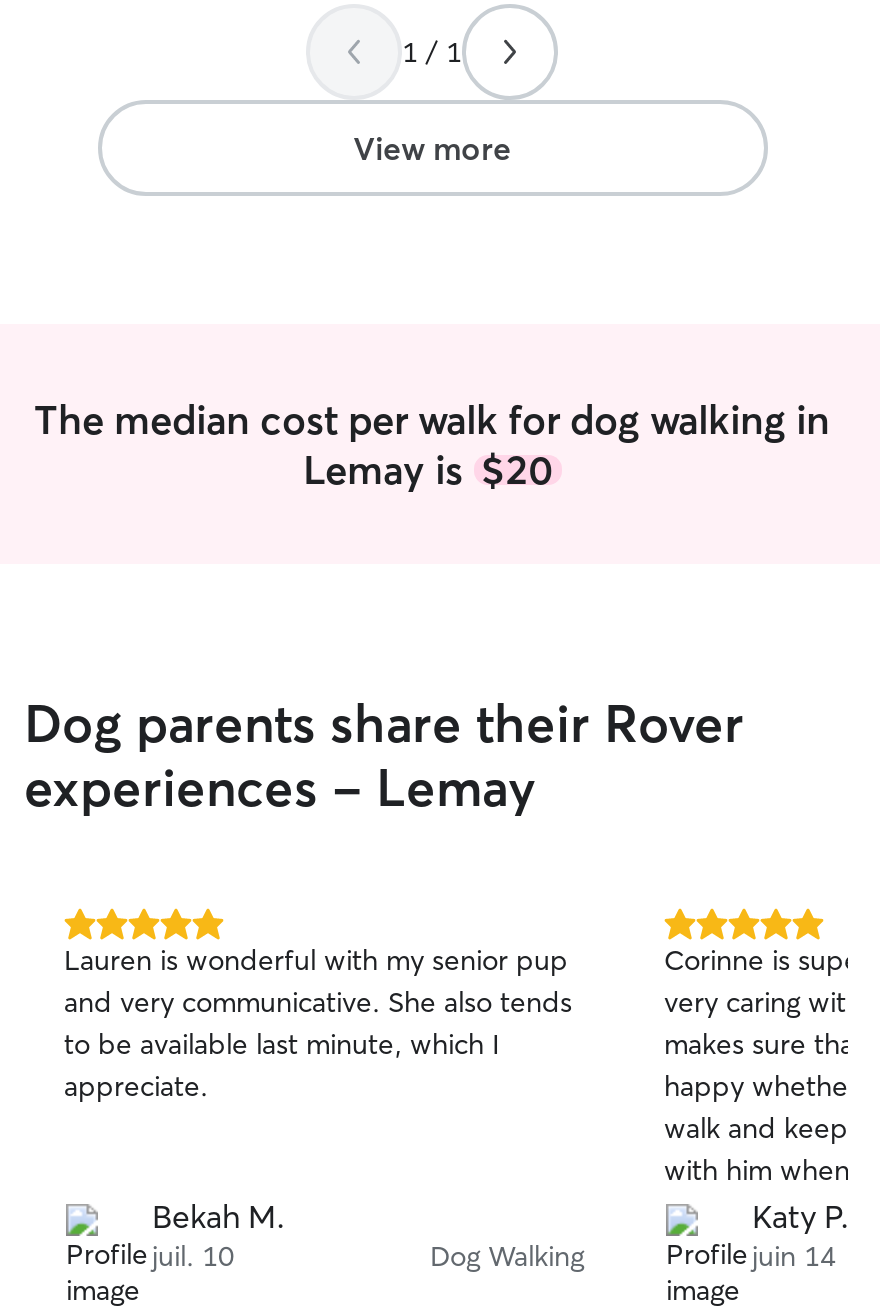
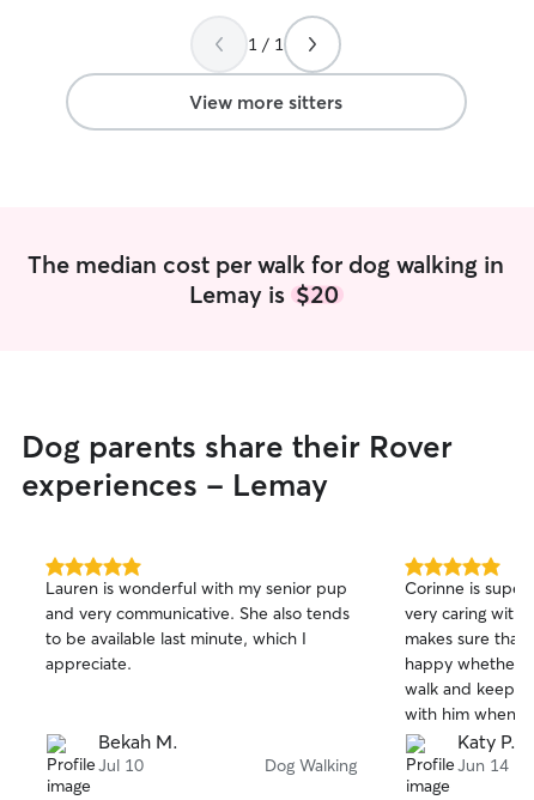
[353,128,511,168] View more -> [189,90,342,114] View more sitters
[152,1238,234,1274] juil. 10 -> [98,754,144,776] Jul 10
[752,1238,836,1274] juin 14 -> [457,754,509,776] Jun 14

